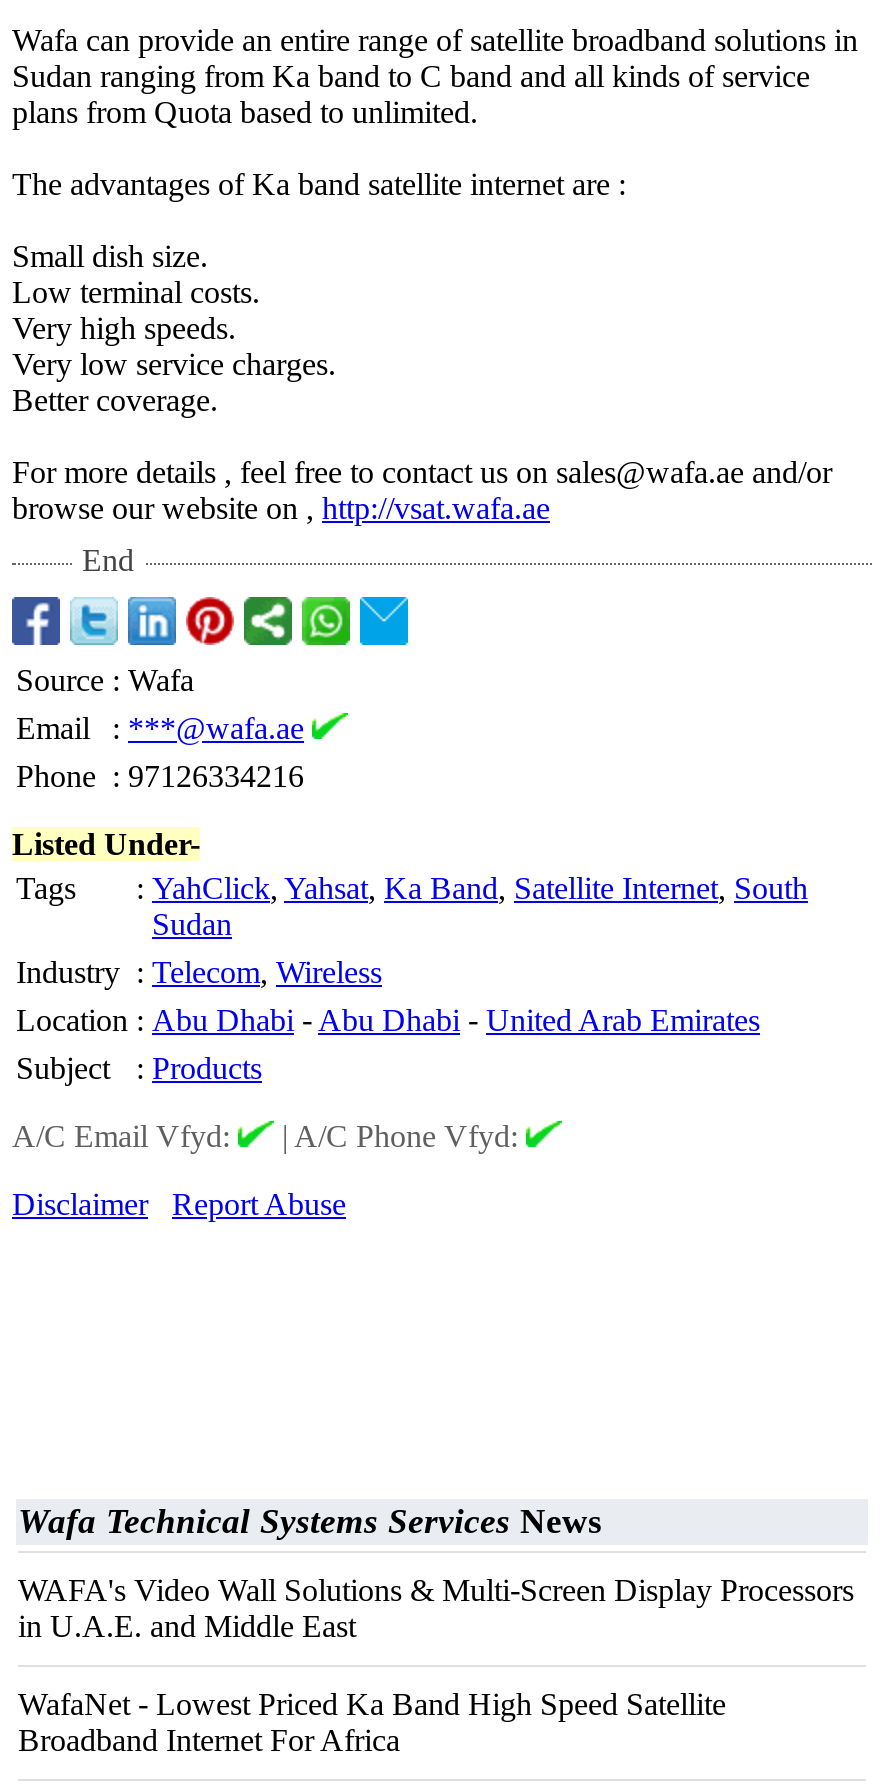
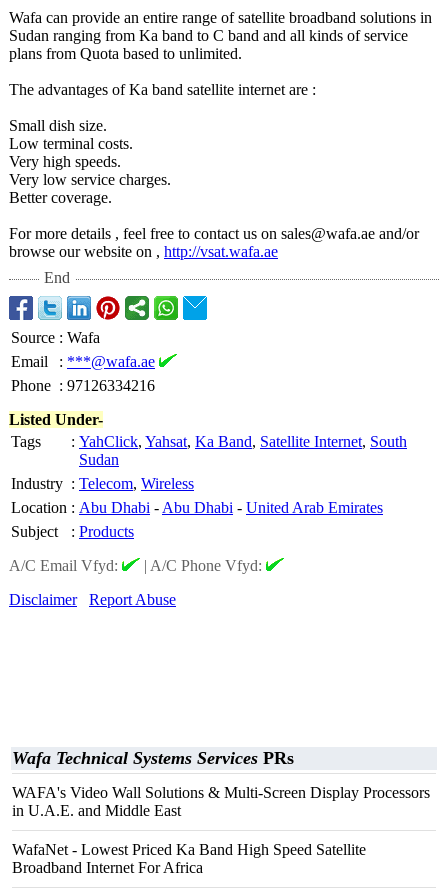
[18,1501,602,1541] Wafa Technical Systems Services News -> [12,748,294,768] Wafa Technical Systems Services PRs

